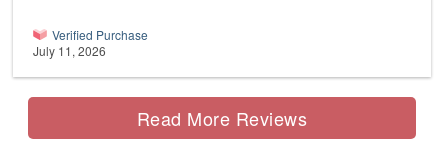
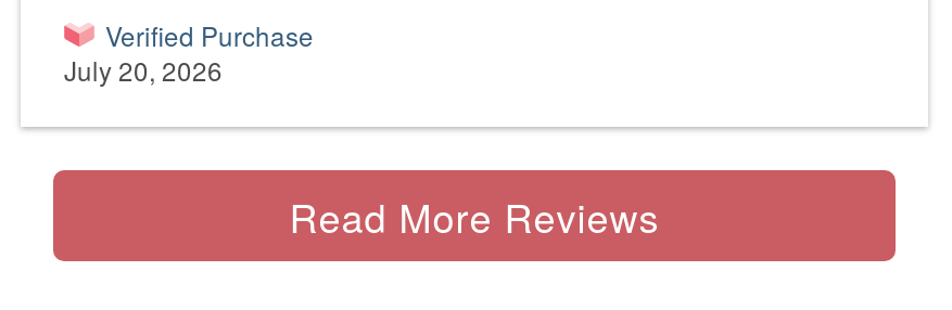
[33,42,106,59] July 11, 2026 -> [64,51,223,88] July 20, 2026

